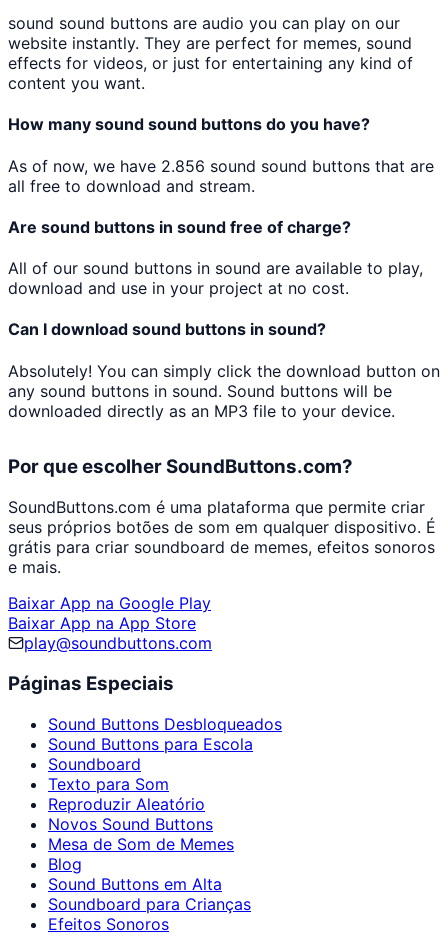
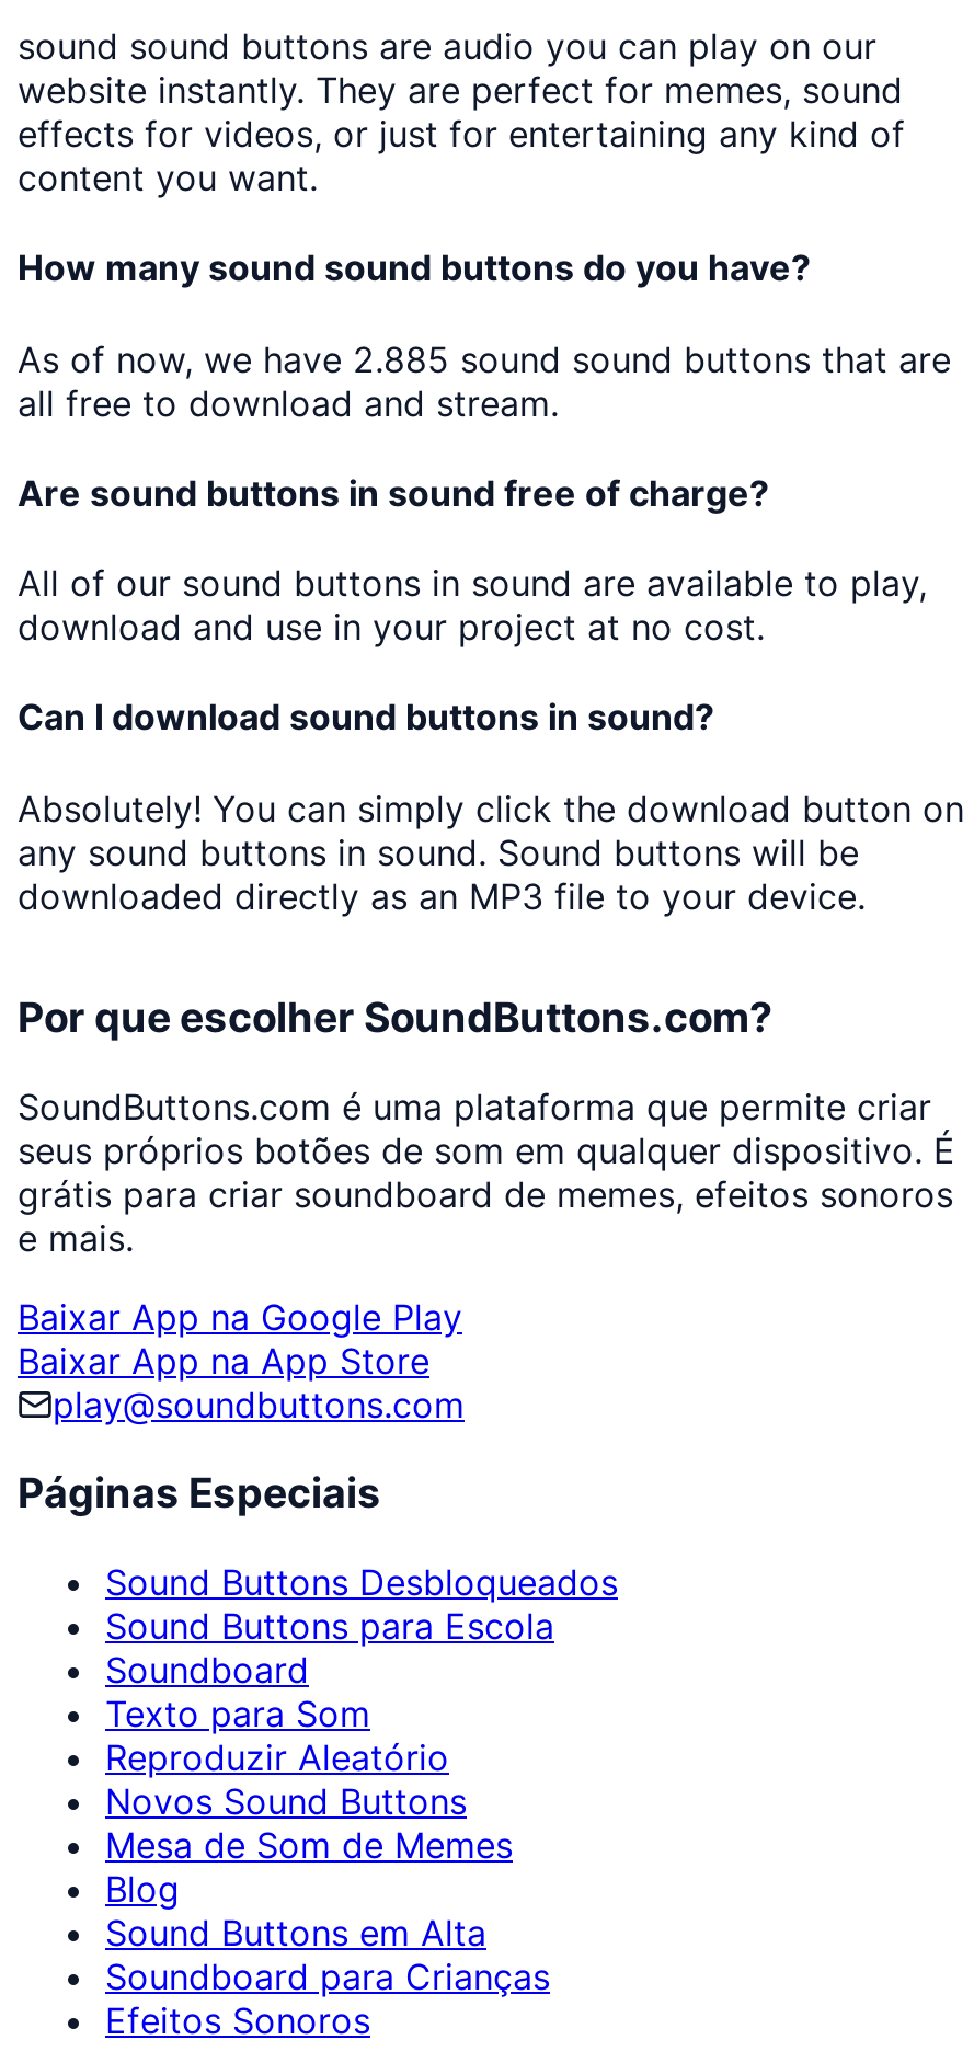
[8,156,434,176] As of now, we have 2.856 sound sound buttons that are -> [18,337,951,380] As of now, we have 2.885 sound sound buttons that are

